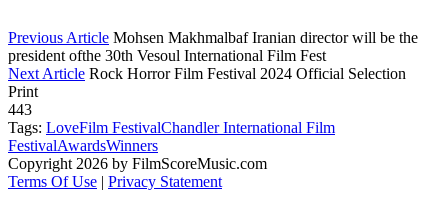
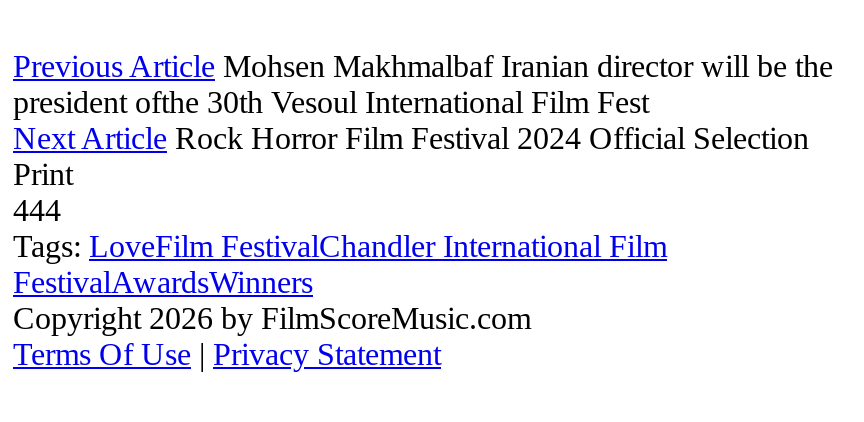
[8,101,32,118] 443 -> [13,193,61,227] 444

